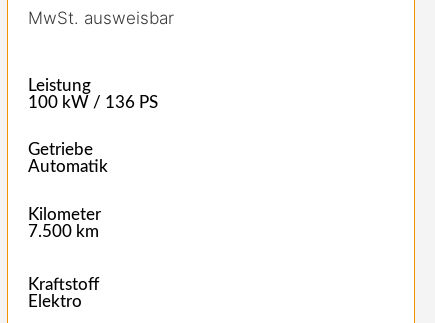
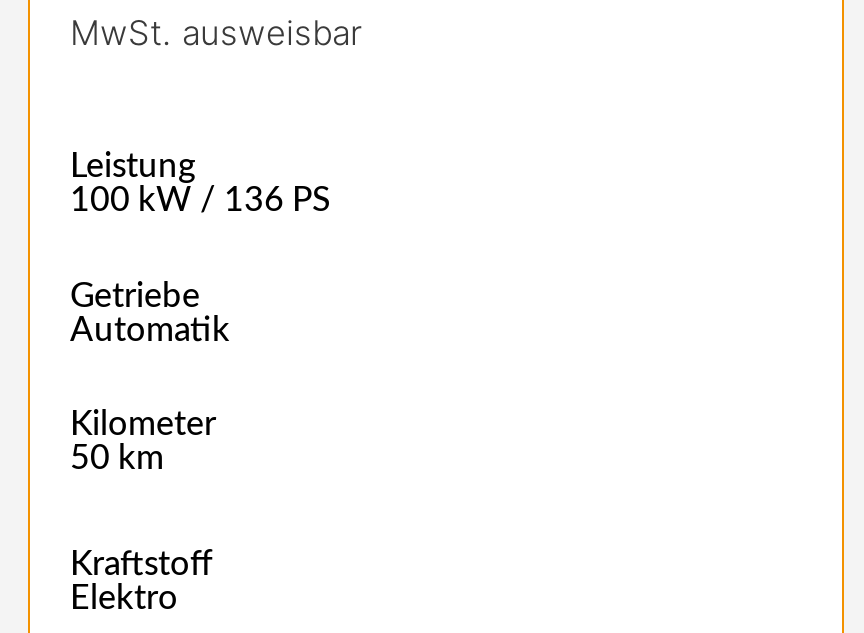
[28,222,99,239] 7.500 km -> [70,441,164,475] 50 km

